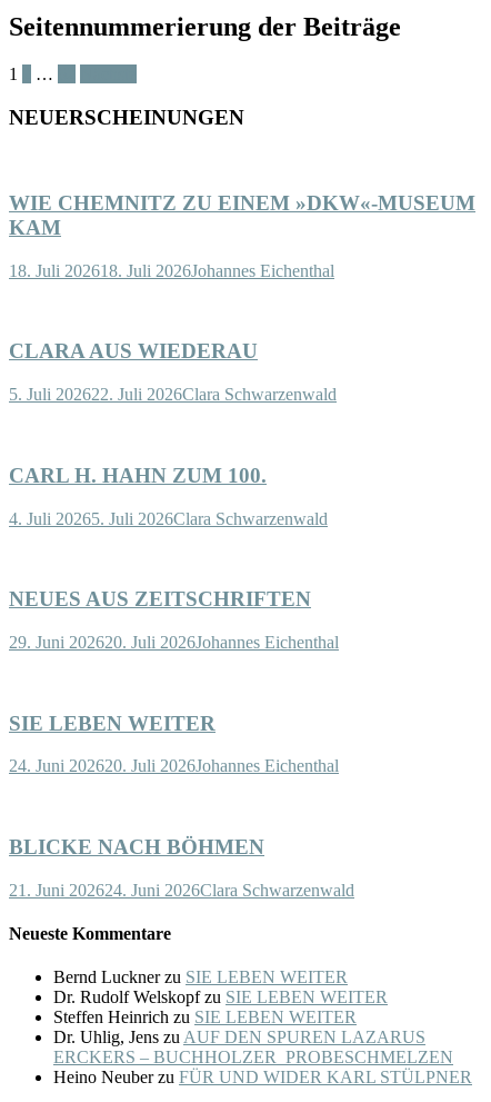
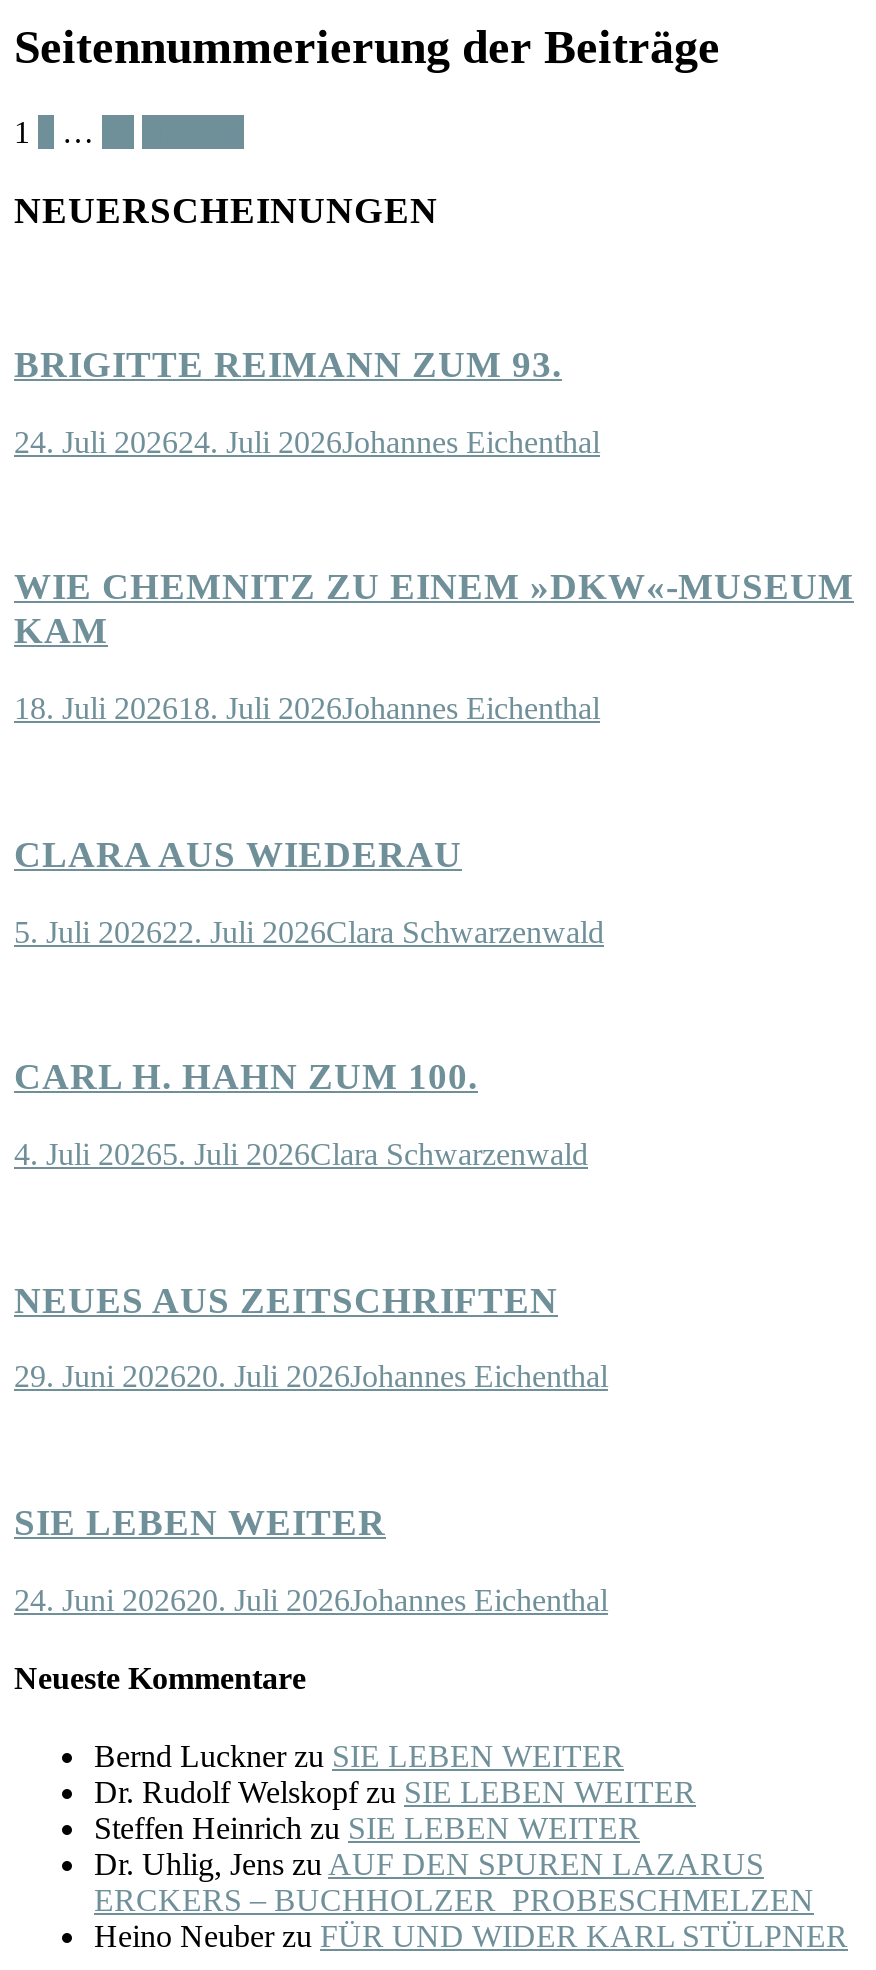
none -> [14,343,600,458] BRIGITTE REIMANN ZUM 93. | 24. Juli 202624. Juli 2026Johannes Eichenthal
moved [9,191,475,776] -> [14,566,854,1617]: WIE CHEMNITZ ZU EINEM »DKW«-MUSEUM | KAM | 18. Juli 202618. Juli 2026Johannes Eichenthal | ... | SIE LEBEN WEITER | 24. Juni 202620. Juli 2026Johannes Eichenthal
[9,835,354,900] BLICKE NACH BÖHMEN | 21. Juni 202624. Juni 2026Clara Schwarzenwald -> none

